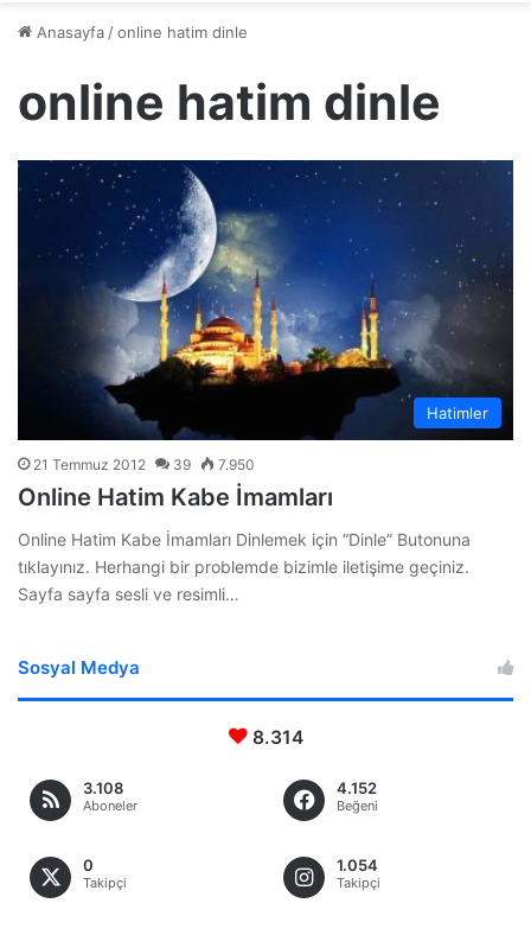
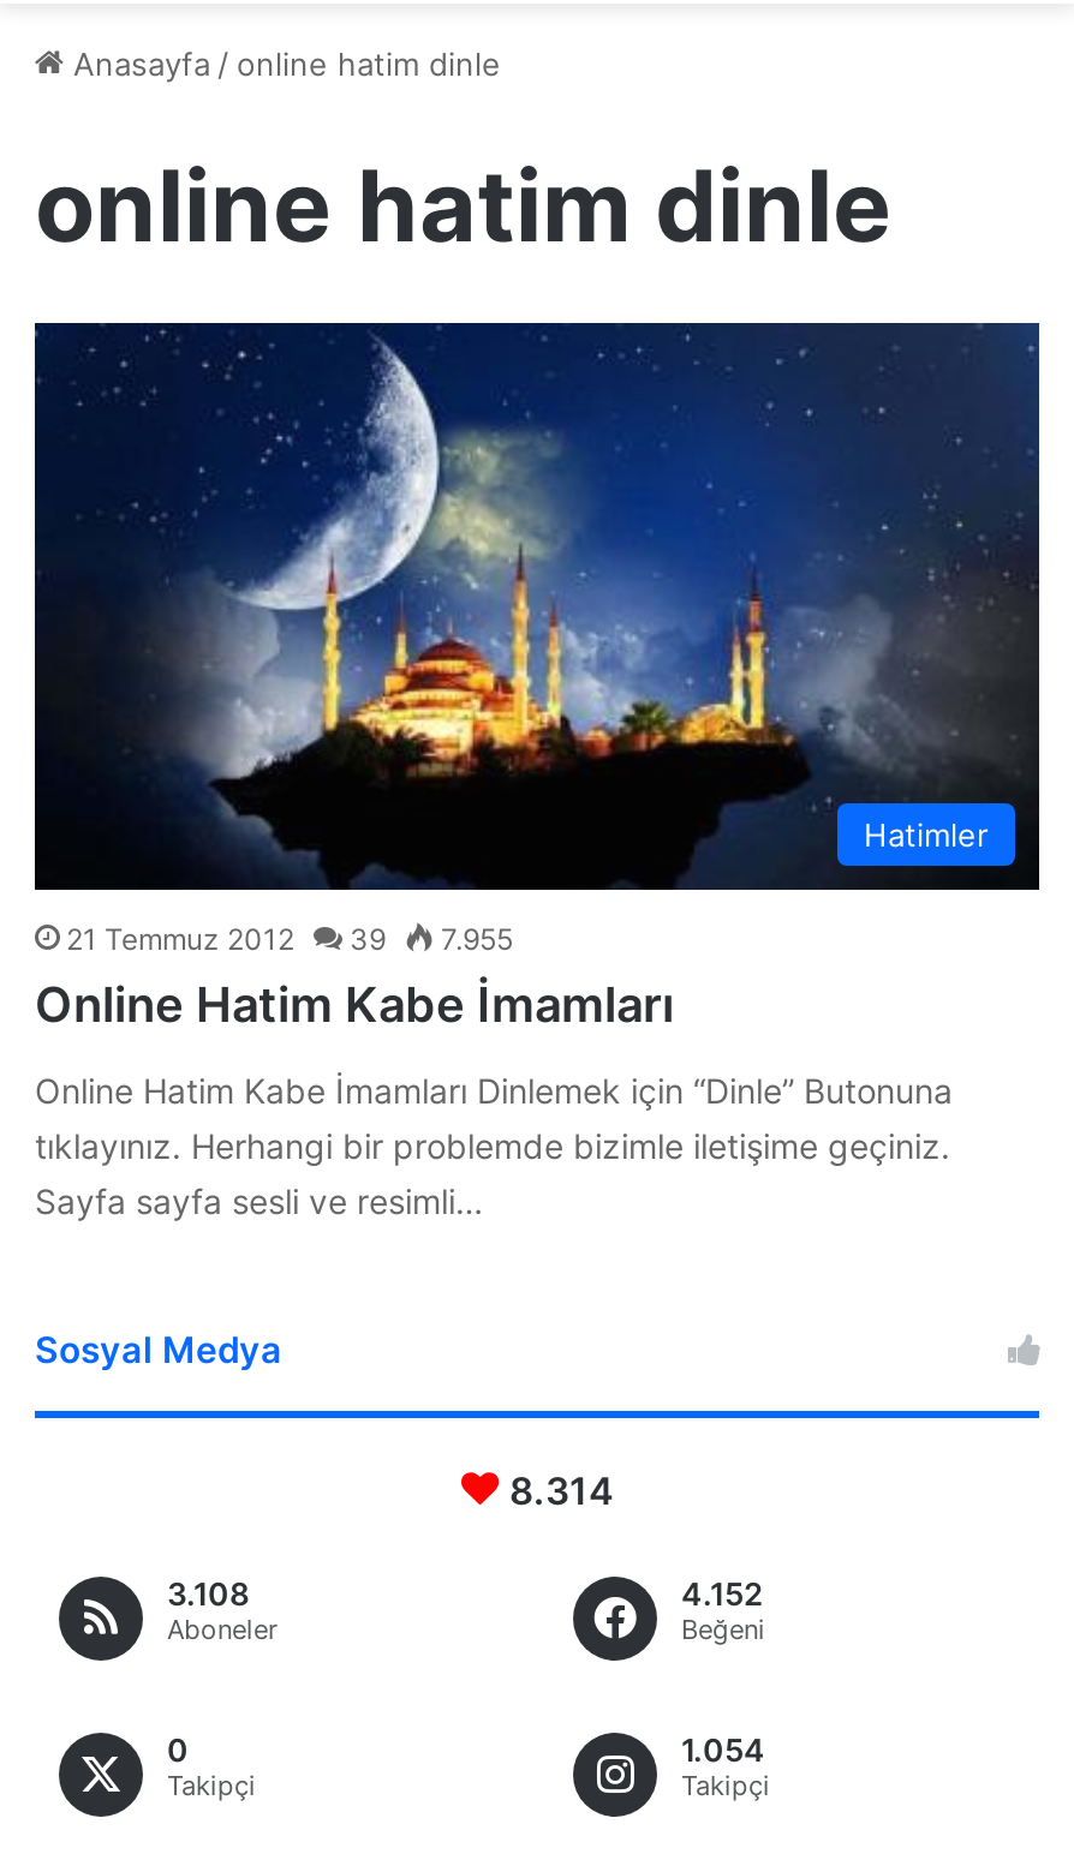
[33,456,255,473] 21 Temmuz 2012 39 7.950 -> [66,921,513,957] 21 Temmuz 2012 39 7.955

